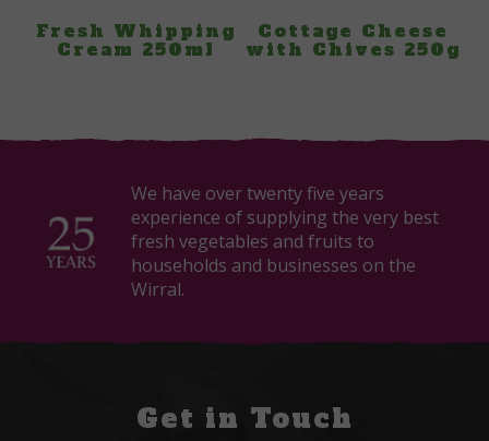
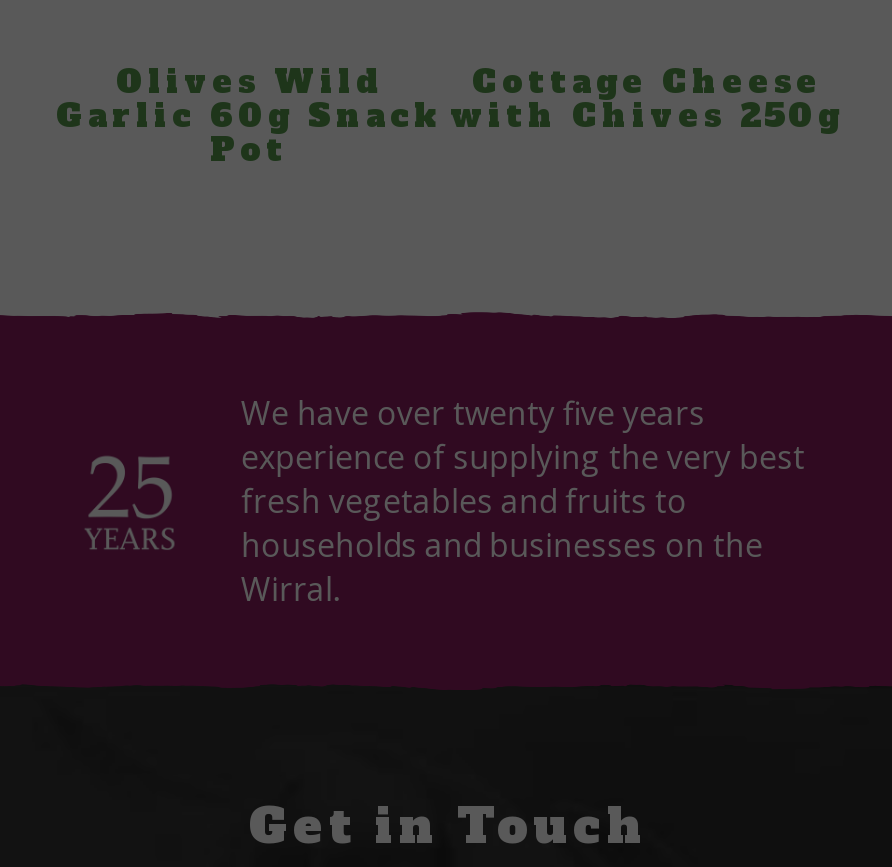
[36,18,236,61] Fresh Whipping | Cream 250ml -> [56,58,442,170] Olives Wild | Garlic 60g Snack | Pot

